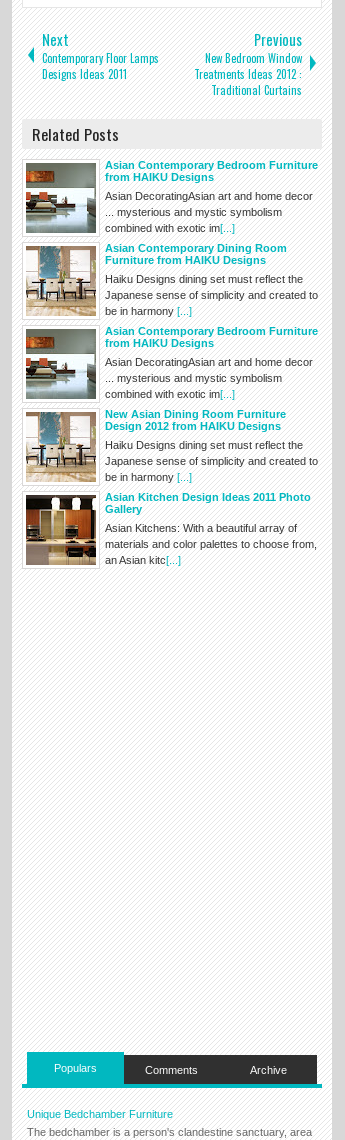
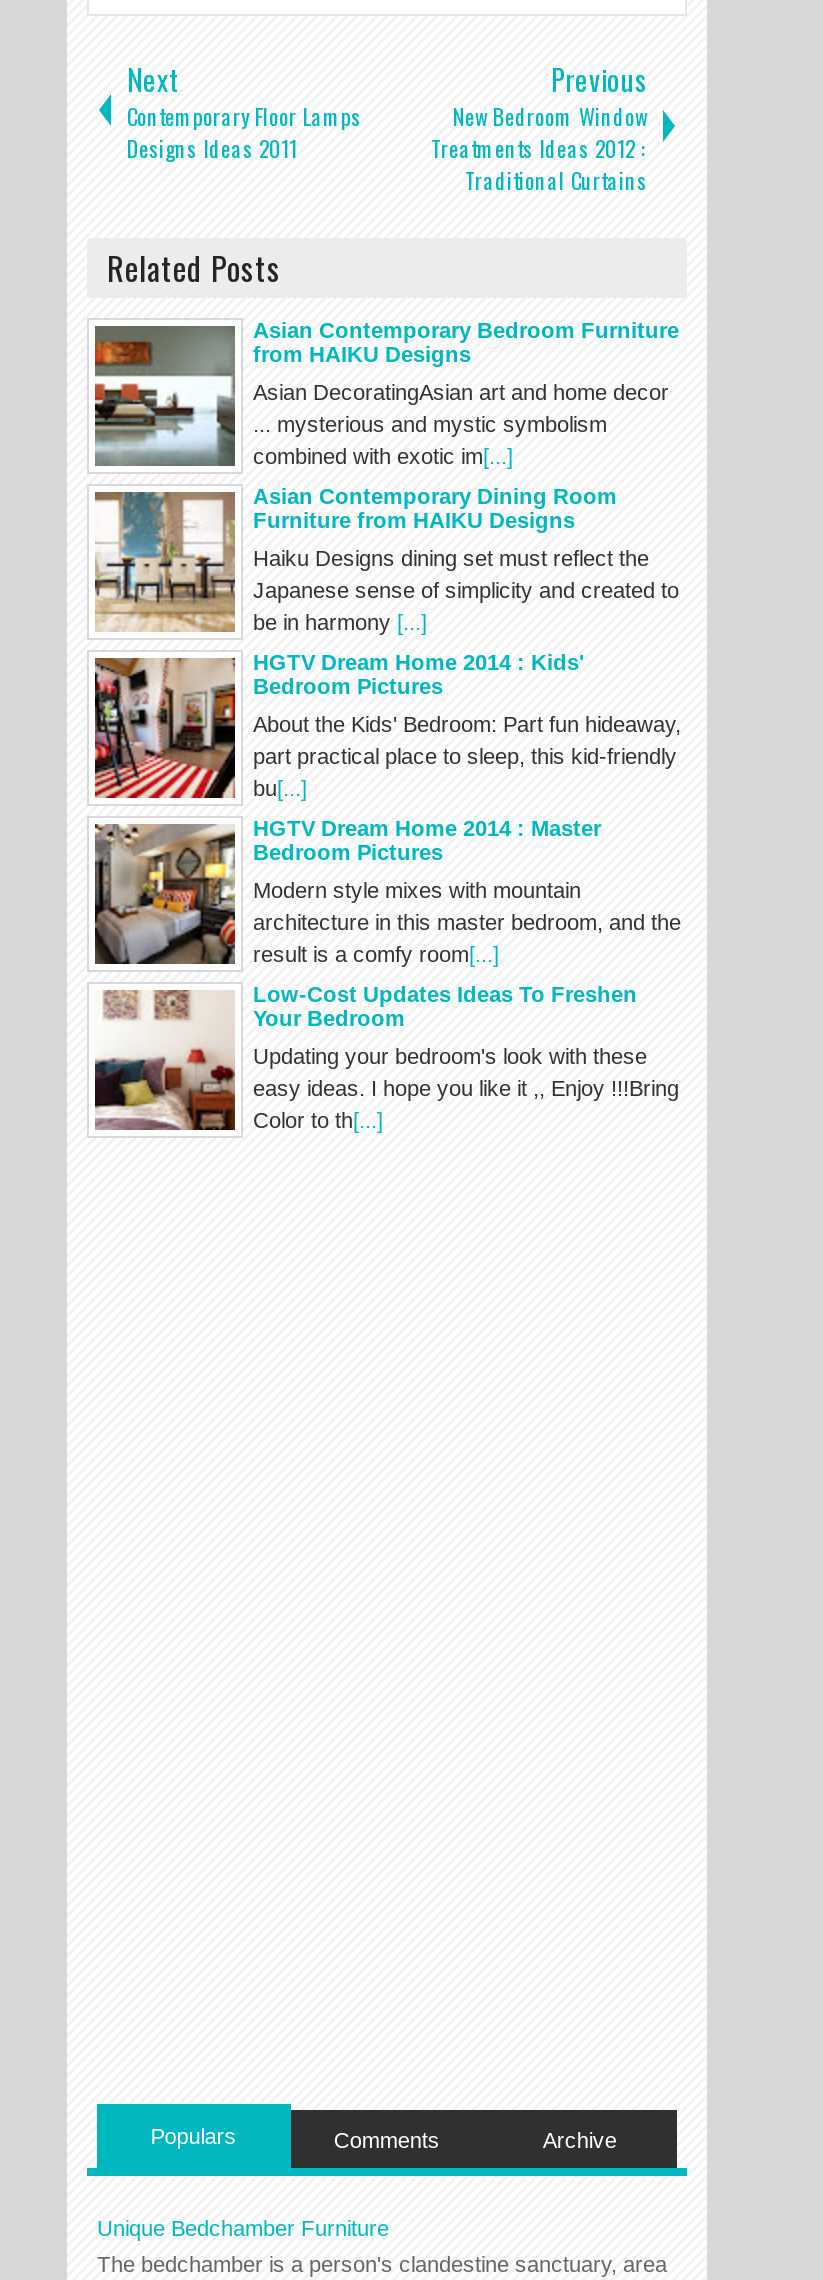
[25,325,318,400] [image] | Asian Contemporary Bedroom Furniture | from HAIKU Designs -> [93,650,585,800] [image] | HGTV Dream Home 2014 : Kids' | Bedroom Pictures
[105,356,313,400] Asian DecoratingAsian art and home decor | ... mysterious and mystic symbolism | combined with exotic im[...] -> [253,712,681,800] About the Kids' Bedroom: Part fun hideaway, | part practical place to sleep, this kid-friendly | bu[...]
[26,408,286,483] [image] | New Asian Dining Room Furniture | Design 2012 from HAIKU Designs -> [93,816,601,966] [image] | HGTV Dream Home 2014 : Master | Bedroom Pictures
[105,439,318,483] Haiku Designs dining set must reflect the | Japanese sense of simplicity and created to | be in harmony[...] -> [253,878,681,966] Modern style mixes with mountain | architecture in this master bedroom, and the | result is a comfy room[...]
[25,491,311,566] [image] | Asian Kitchen Design Ideas 2011 Photo | Gallery -> [93,982,637,1132] [image] | Low-Cost Updates Ideas To Freshen | Your Bedroom
[105,522,317,566] Asian Kitchens: With a beautiful array of | materials and color palettes to choose from, | an Asian kitc[...] -> [253,1044,679,1132] Updating your bedroom's look with these | easy ideas. I hope you like it ,, Enjoy !!!Bring | Color to th[...]

